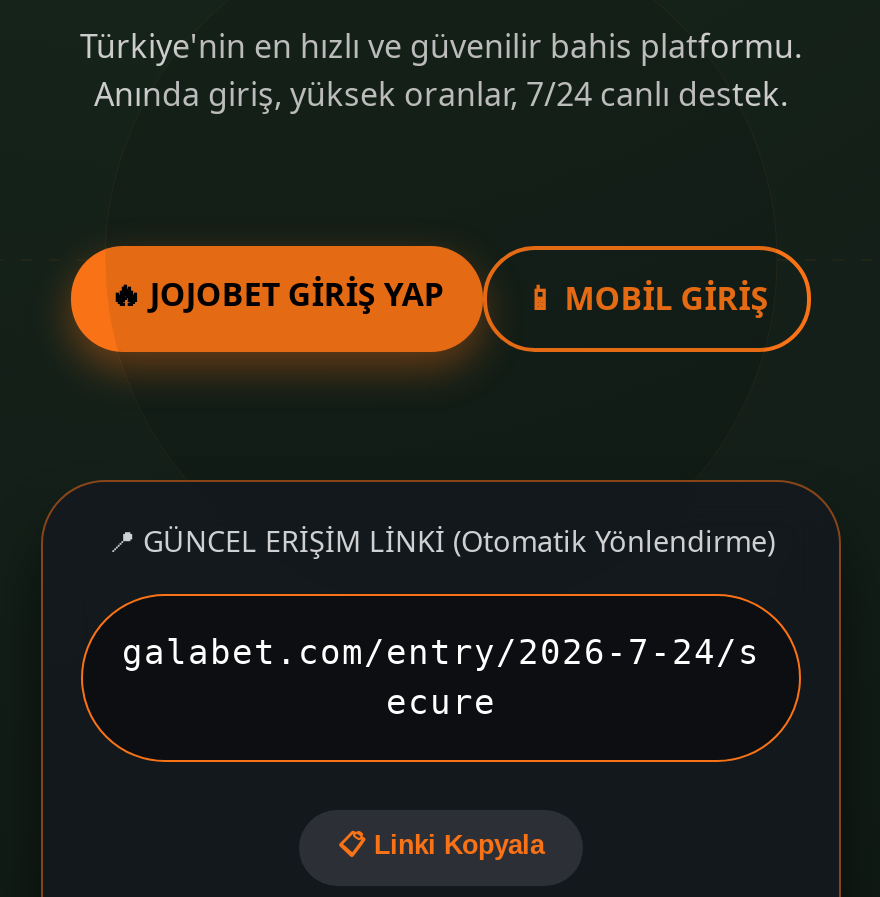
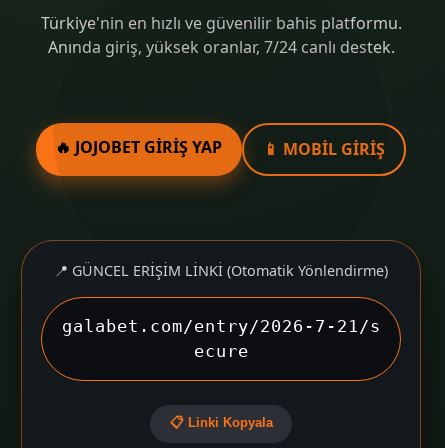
[122,633,760,673] galabet.com/entry/2026-7-24/s -> [61,316,380,336] galabet.com/entry/2026-7-21/s

